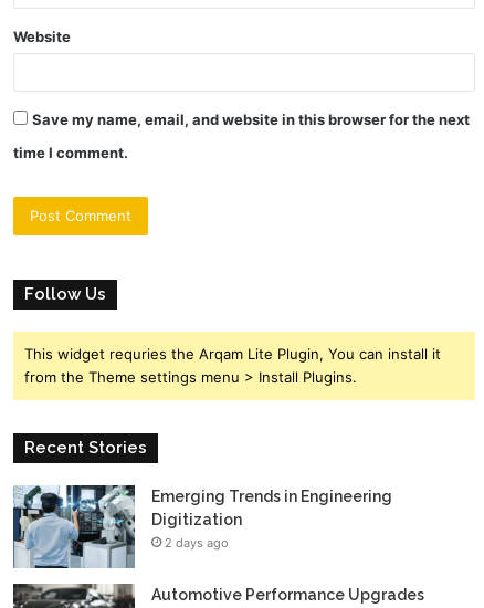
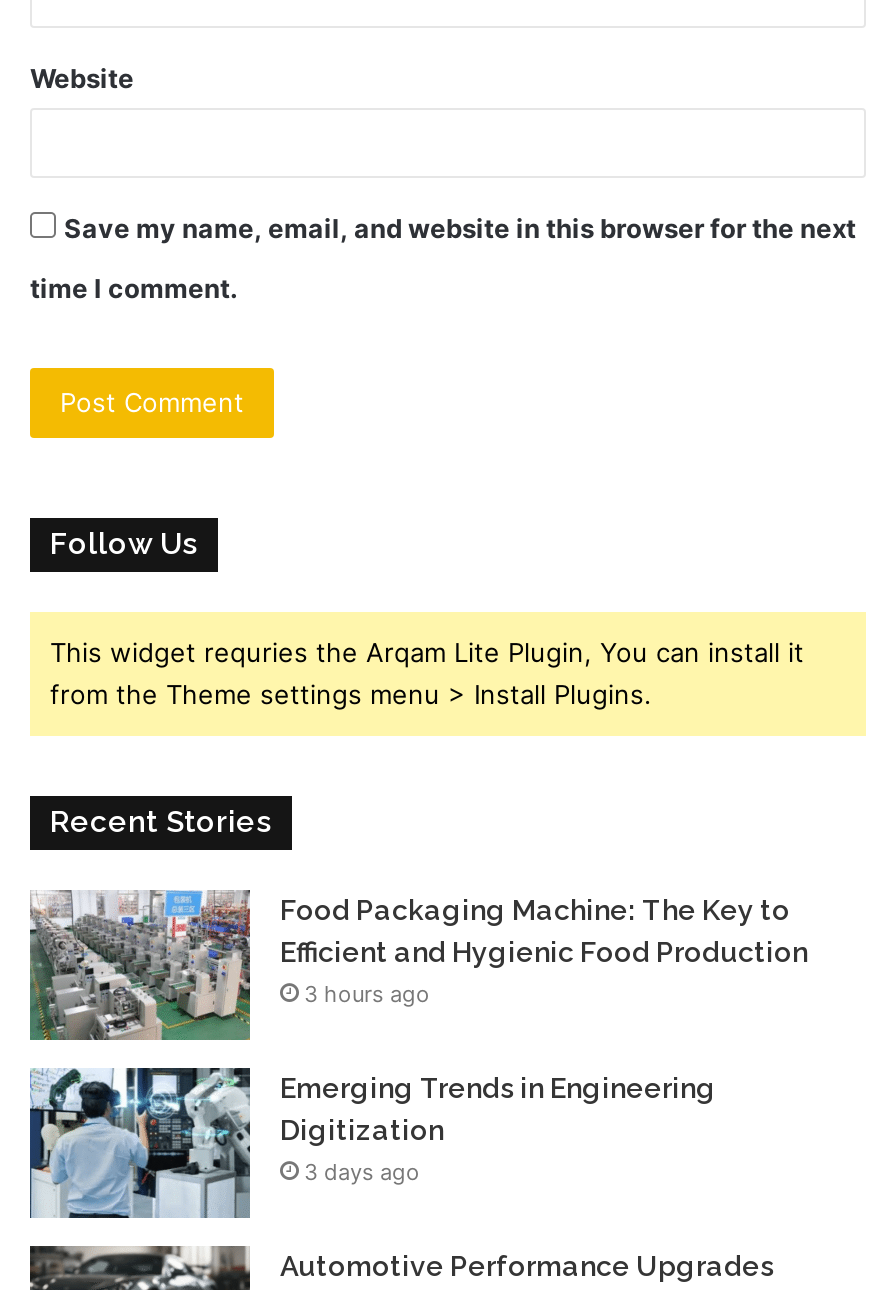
none -> [30,890,808,1042] [image] | Food Packaging Machine: The Key to | Efficient and Hygienic Food Production | 3 hours ago
[165,535,229,550] 2 days ago -> [304,1158,420,1186] 3 days ago

